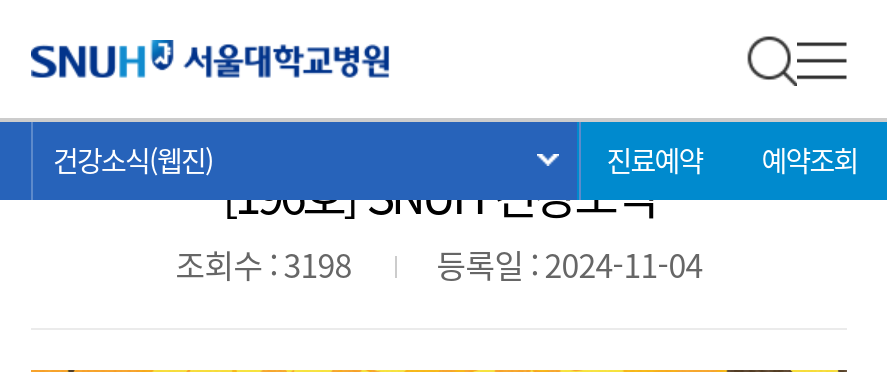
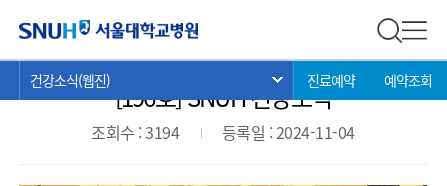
[175,240,703,288] 조회수 : 3198 등록일 : 2024-11-04 -> [91,120,355,144] 조회수 : 3194 등록일 : 2024-11-04

